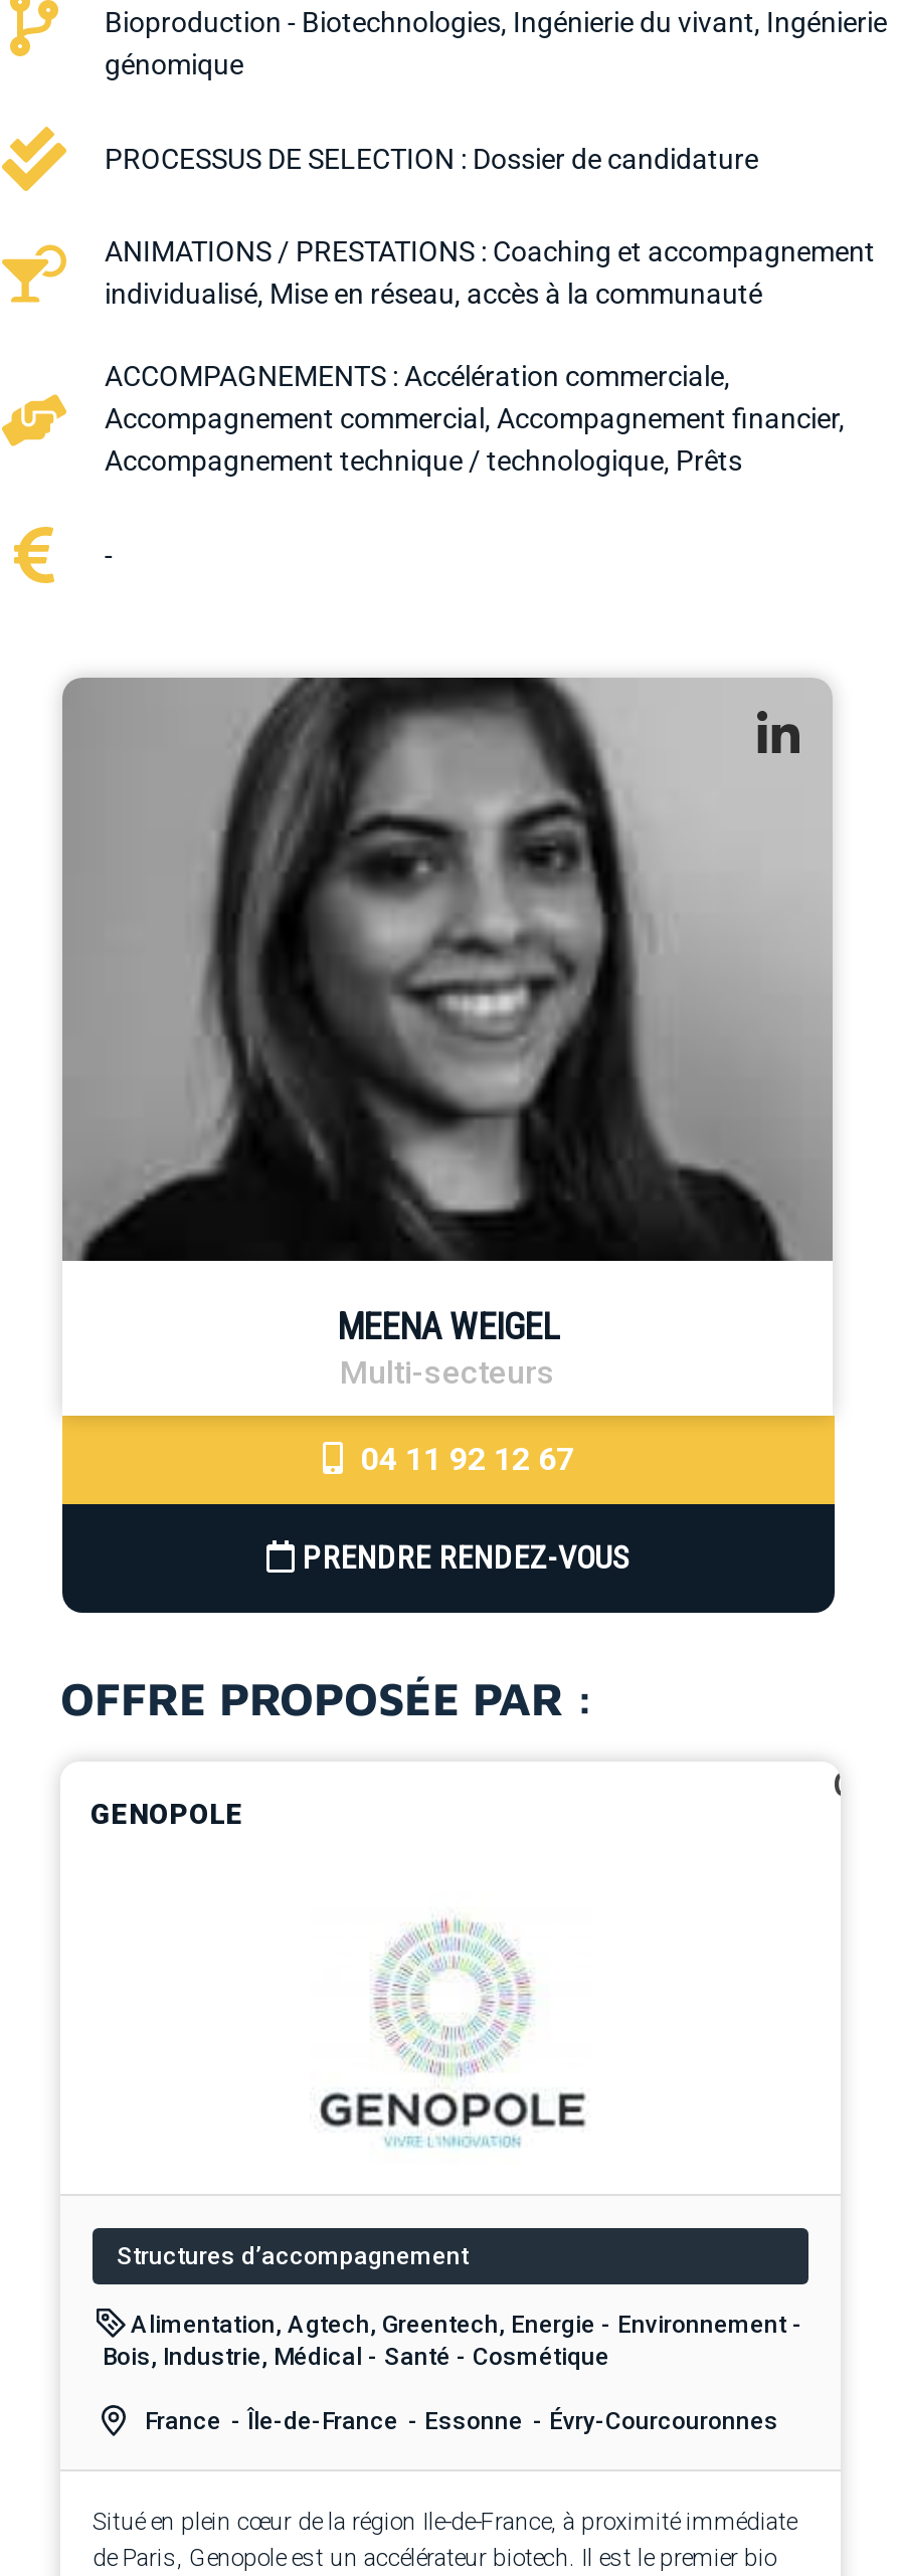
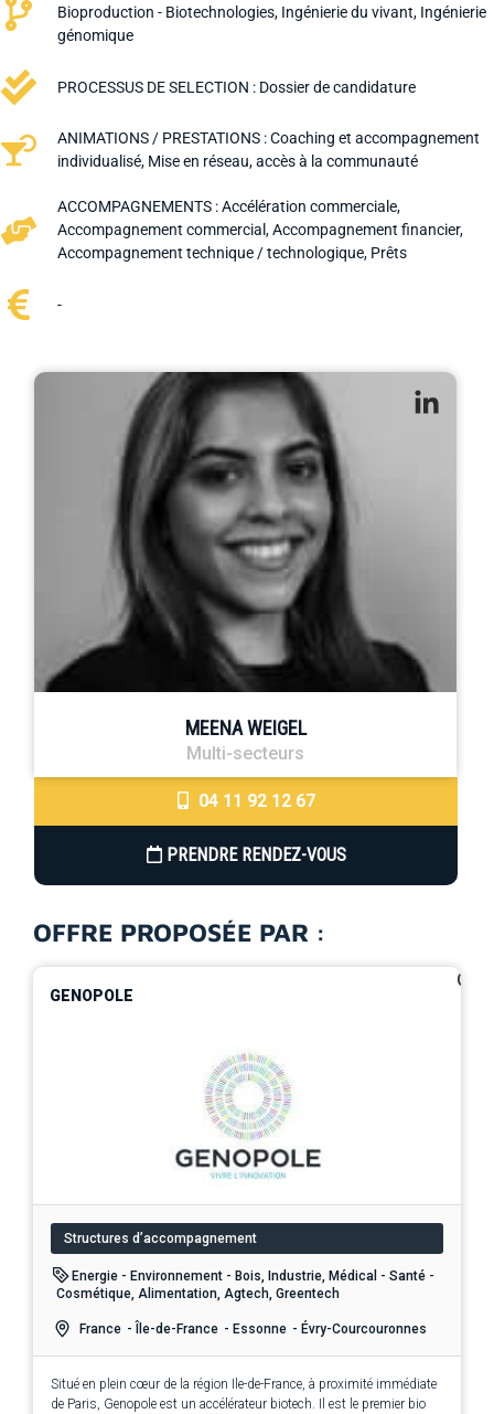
[103,2310,802,2370] Alimentation, Agtech, Greentech, Energie - Environnement - | Bois, Industrie, Médical - Santé - Cosmétique -> [56,1268,434,1301] Energie - Environnement - Bois, Industrie, Médical - Santé - | Cosmétique, Alimentation, Agtech, Greentech

